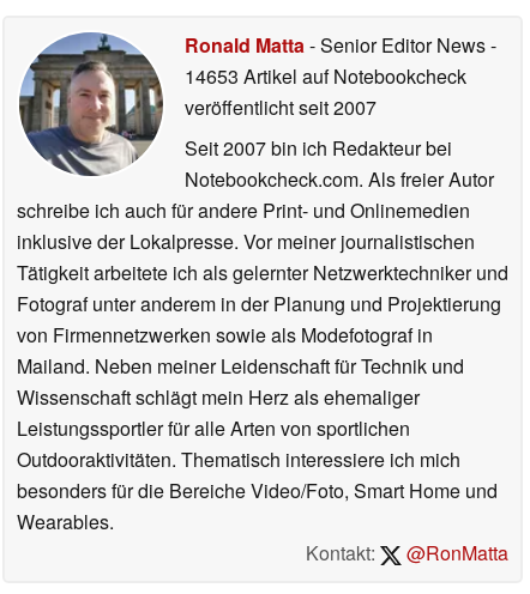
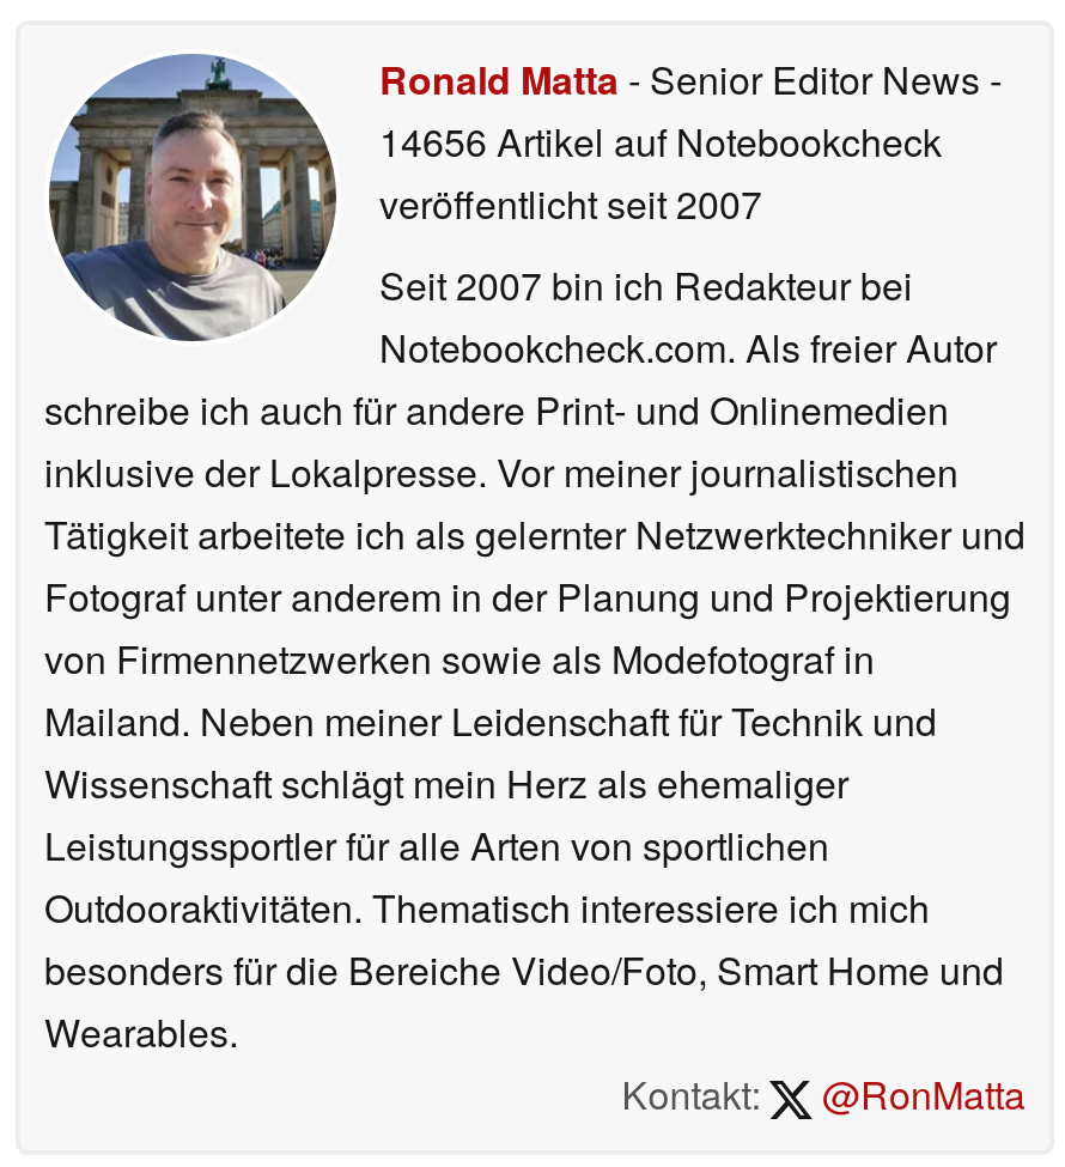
[185,62,466,89] 14653 Artikel auf Notebookcheck -> [379,113,942,168] 14656 Artikel auf Notebookcheck

